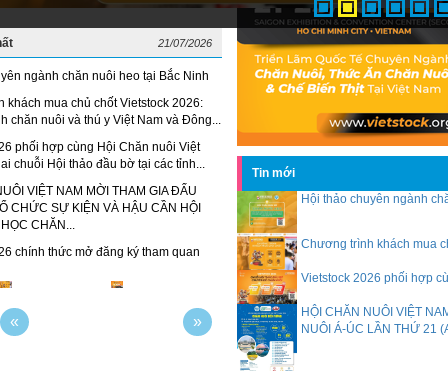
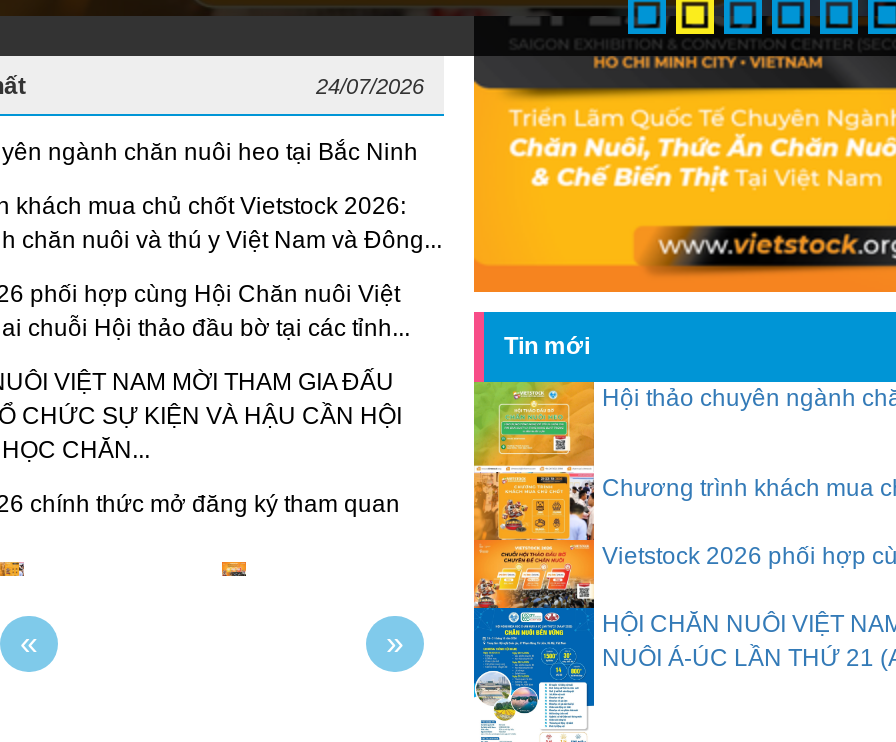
[158,37,212,49] 21/07/2026 -> [316,74,424,98] 24/07/2026

